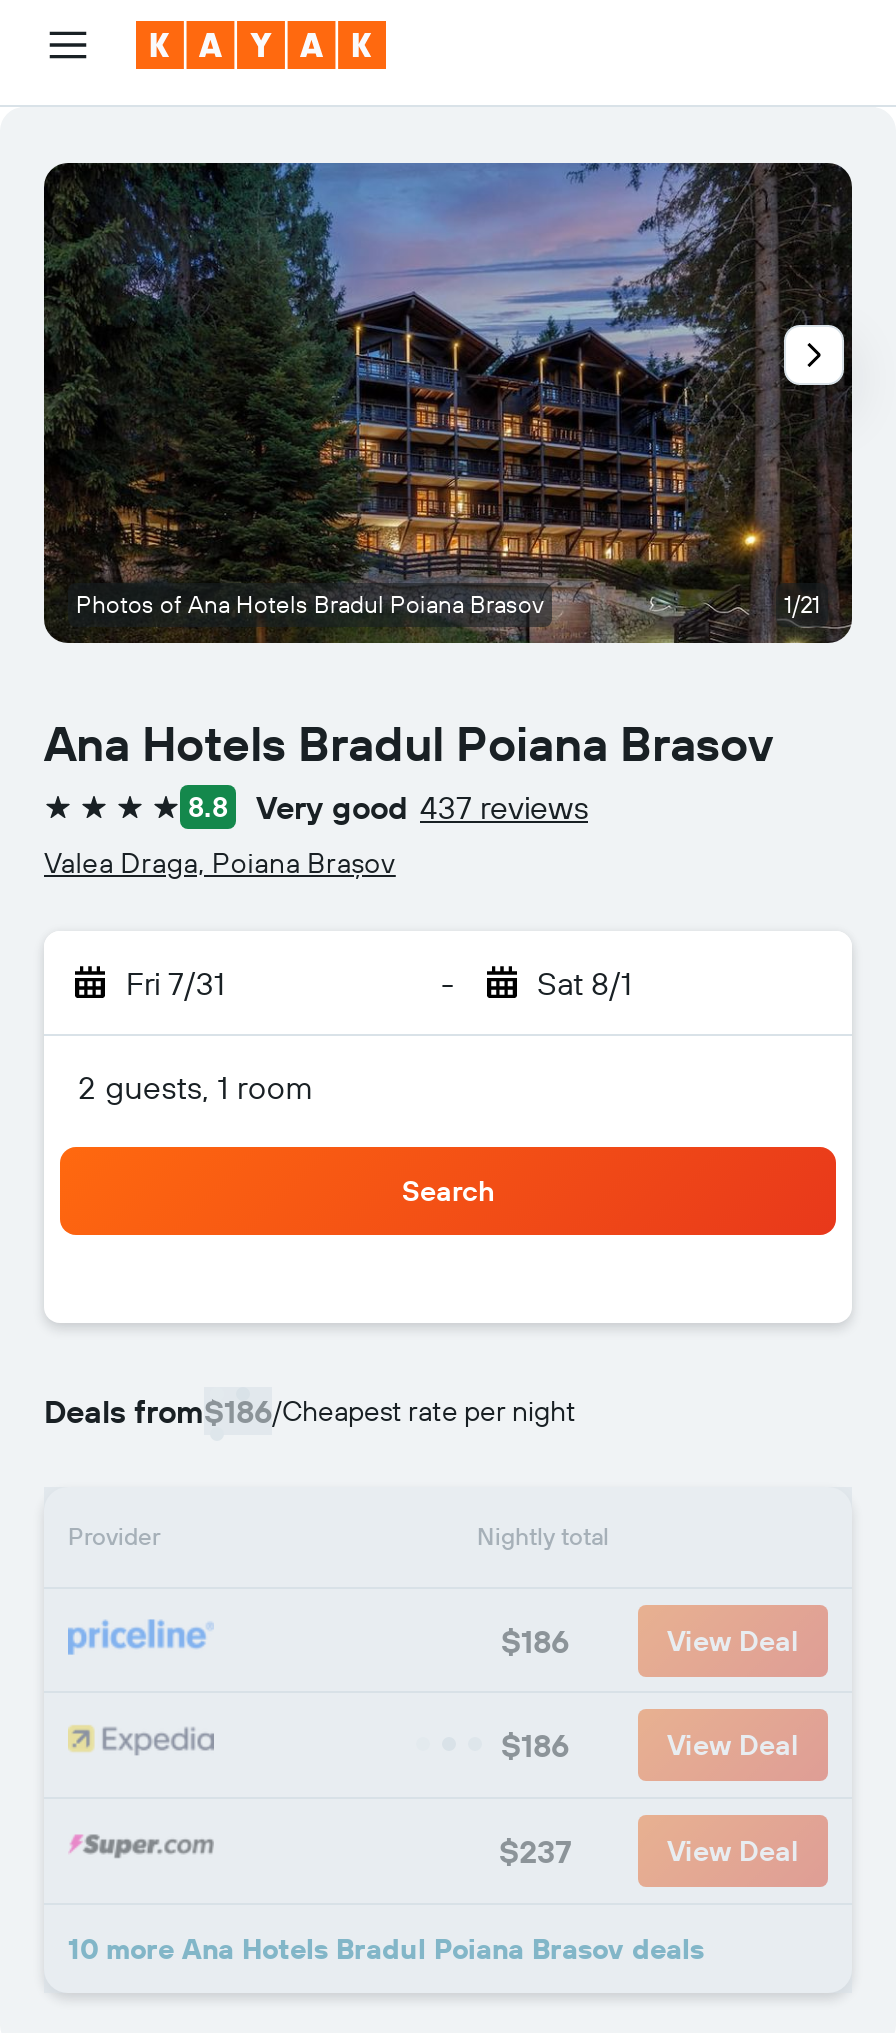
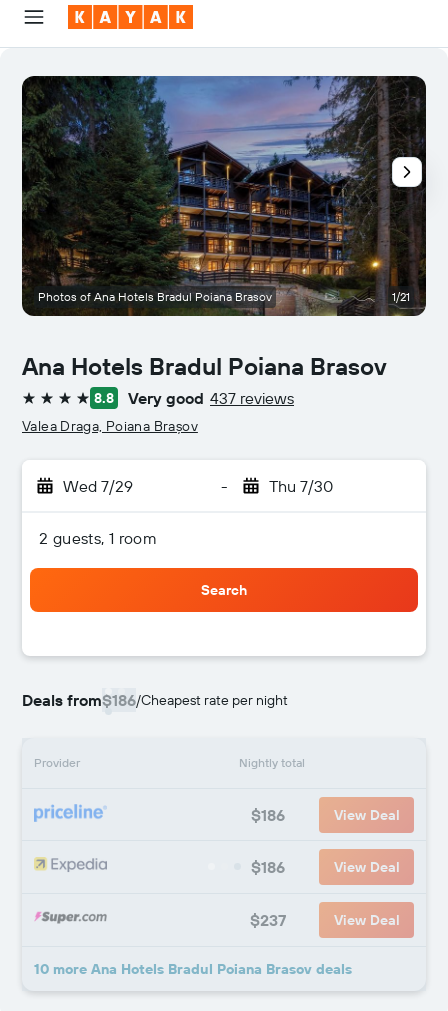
[126,963,224,1003] Fri 7/31 -> [63,476,133,496] Wed 7/29
[537,963,631,1003] Sat 8/1 -> [268,476,332,496] Thu 7/30

